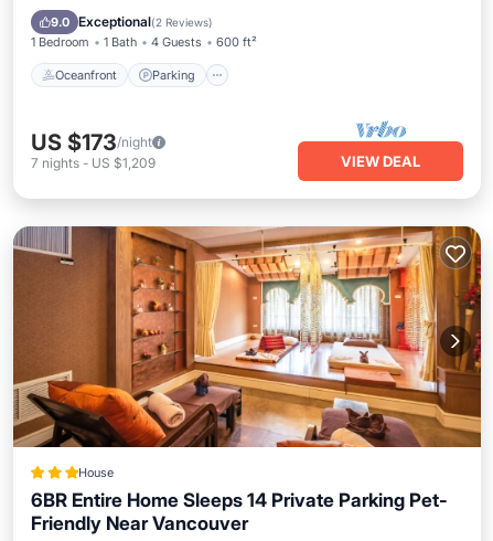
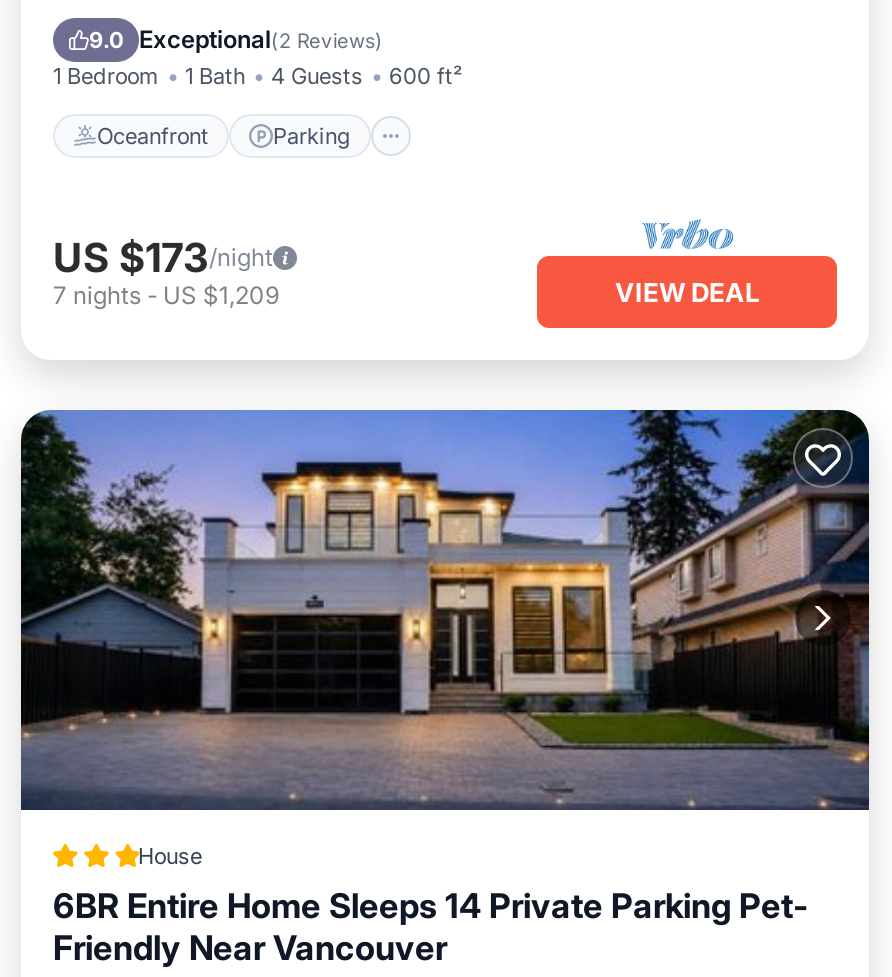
[12,225,482,448] [image] -> [19,408,871,812] [image]

